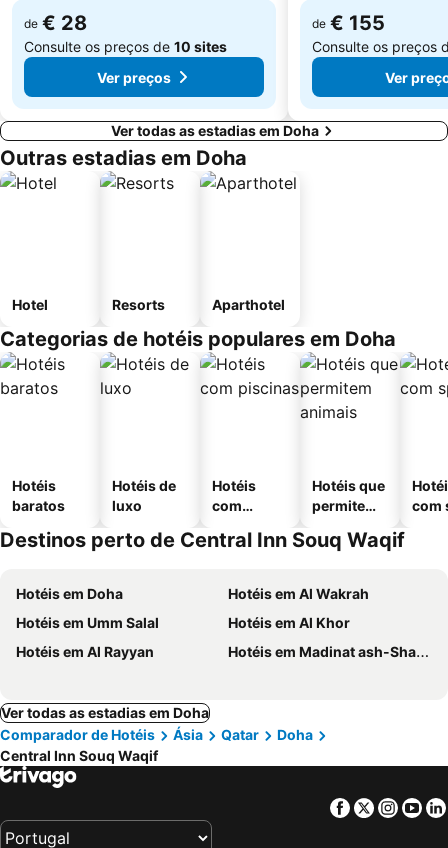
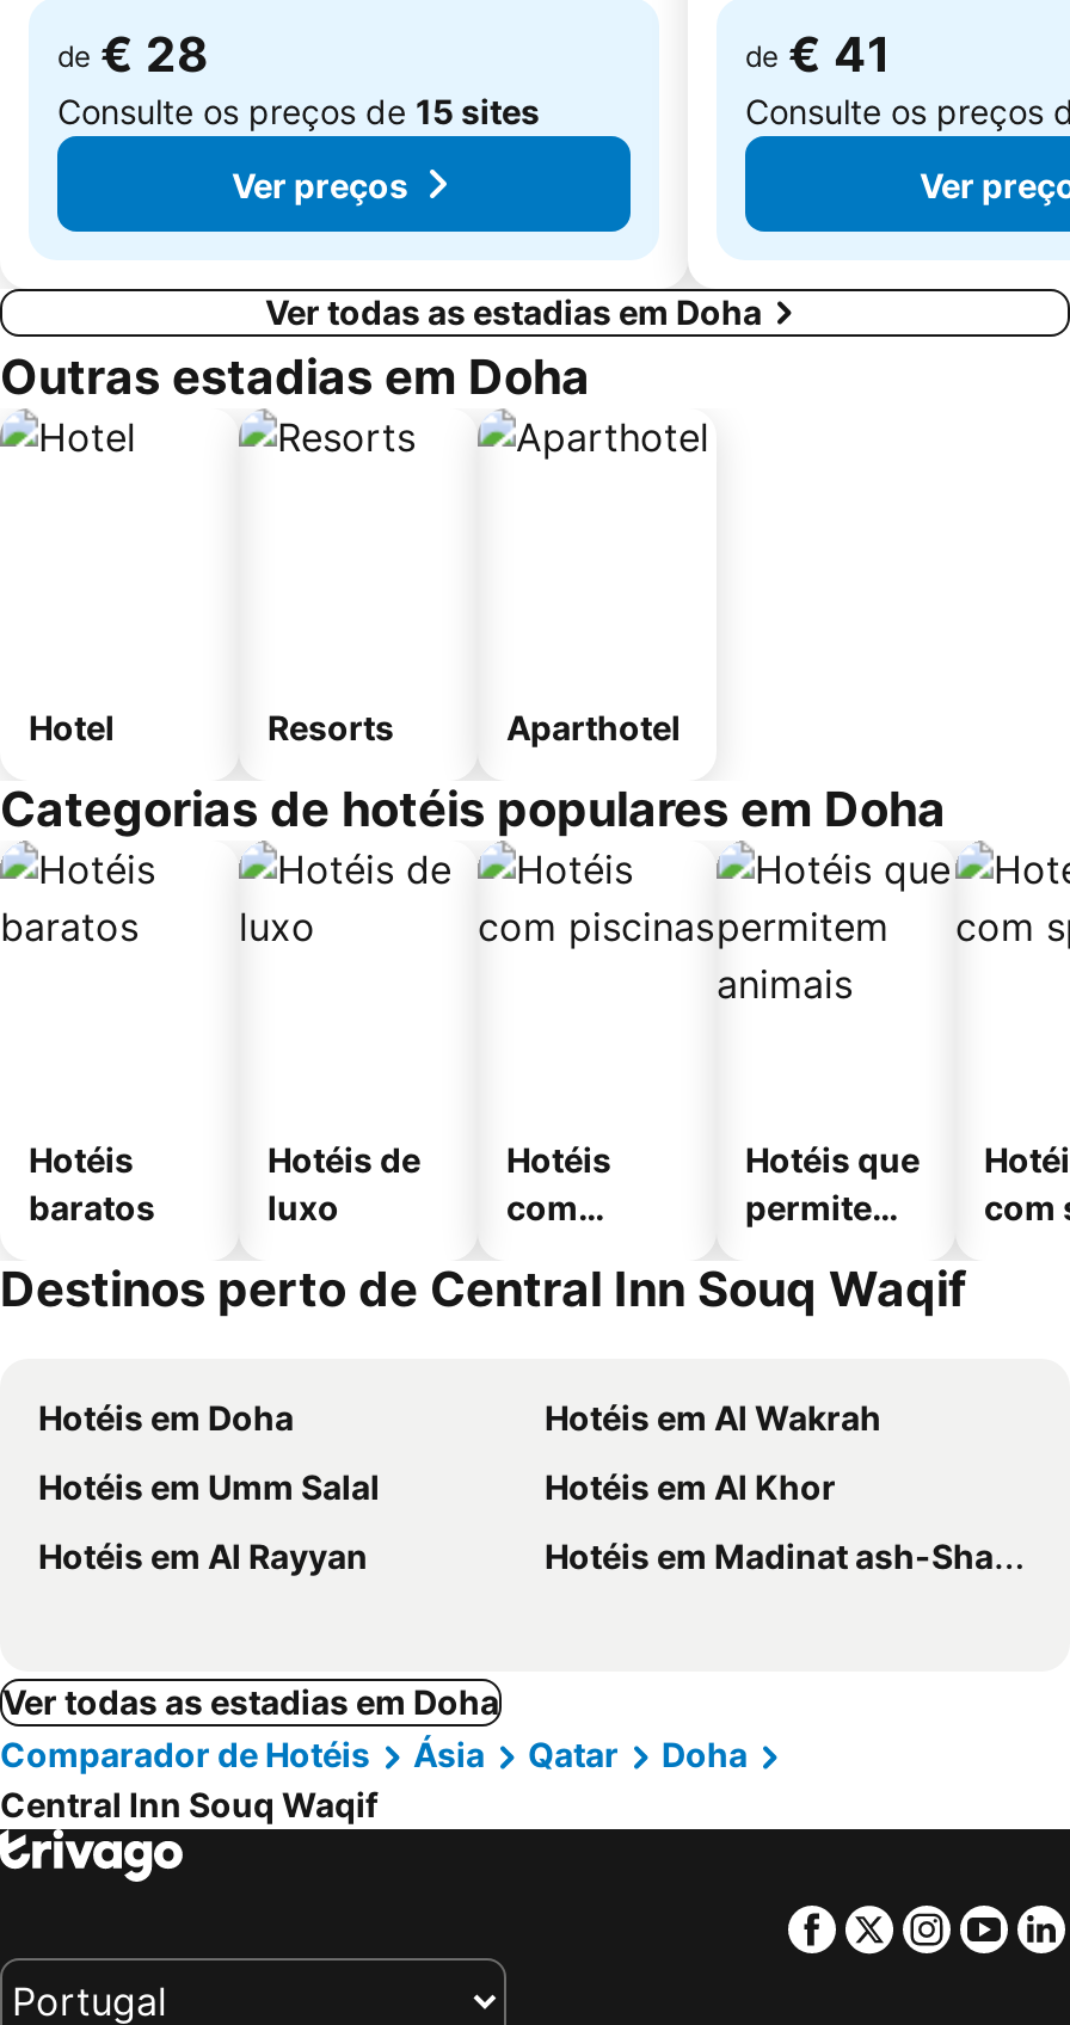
[312,11,385,35] de € 155 -> [745,26,891,84] de € 41
[24,38,227,55] Consulte os preços de 10 sites -> [57,91,540,131] Consulte os preços de 15 sites

